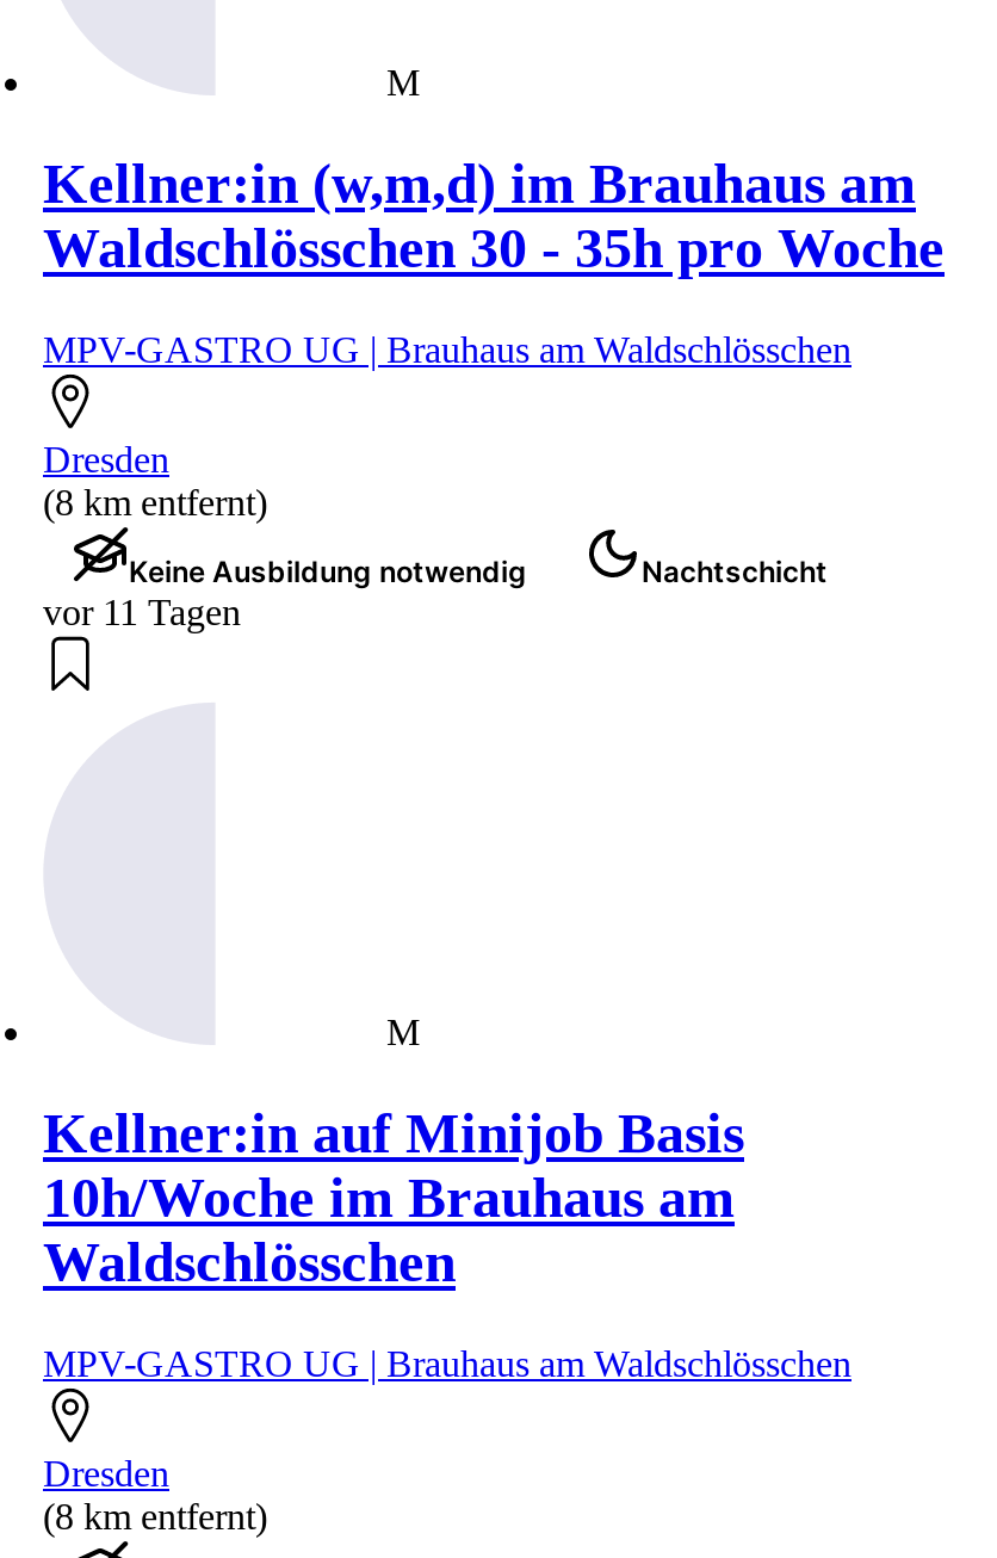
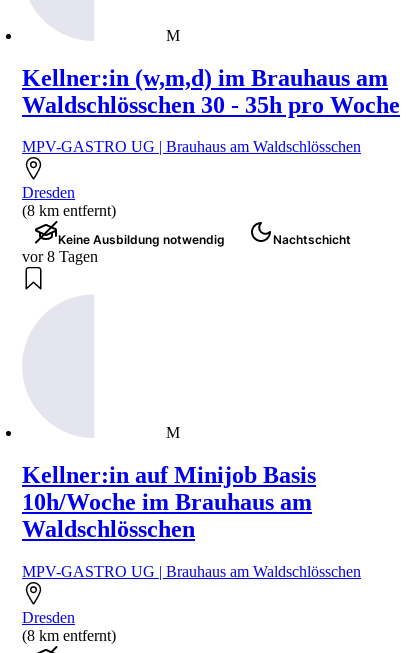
[43,593,241,633] vor 11 Tagen -> [22,248,98,265] vor 8 Tagen

